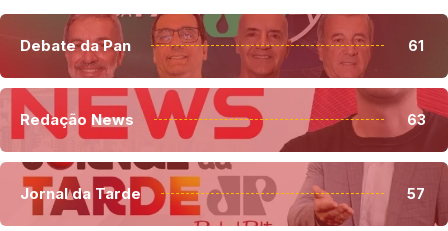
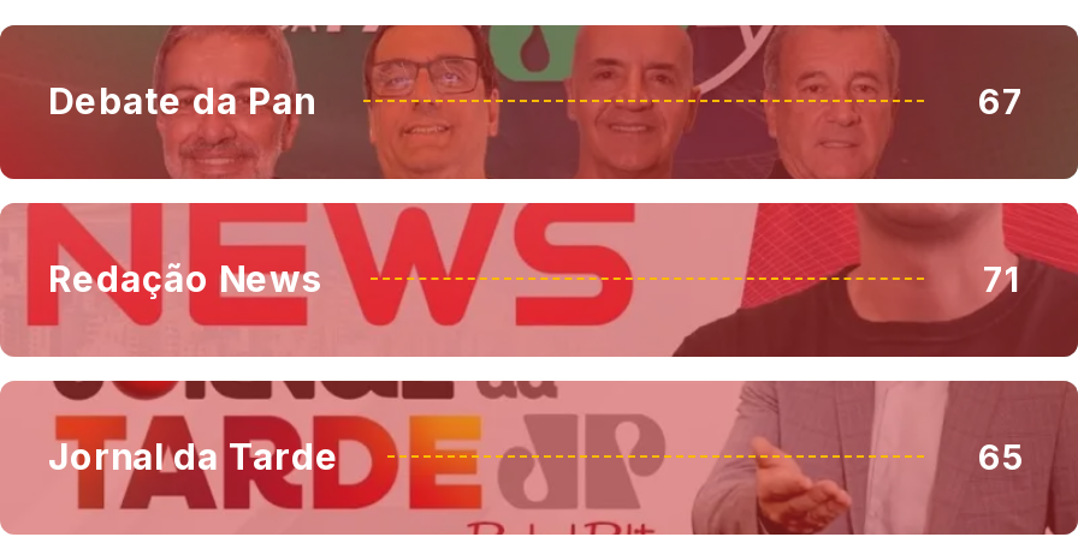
[408,37,424,54] 61 -> [978,80,1024,121] 67
[406,111,425,128] 63 -> [983,258,1019,299] 71
[407,185,425,202] 57 -> [978,436,1024,476] 65

